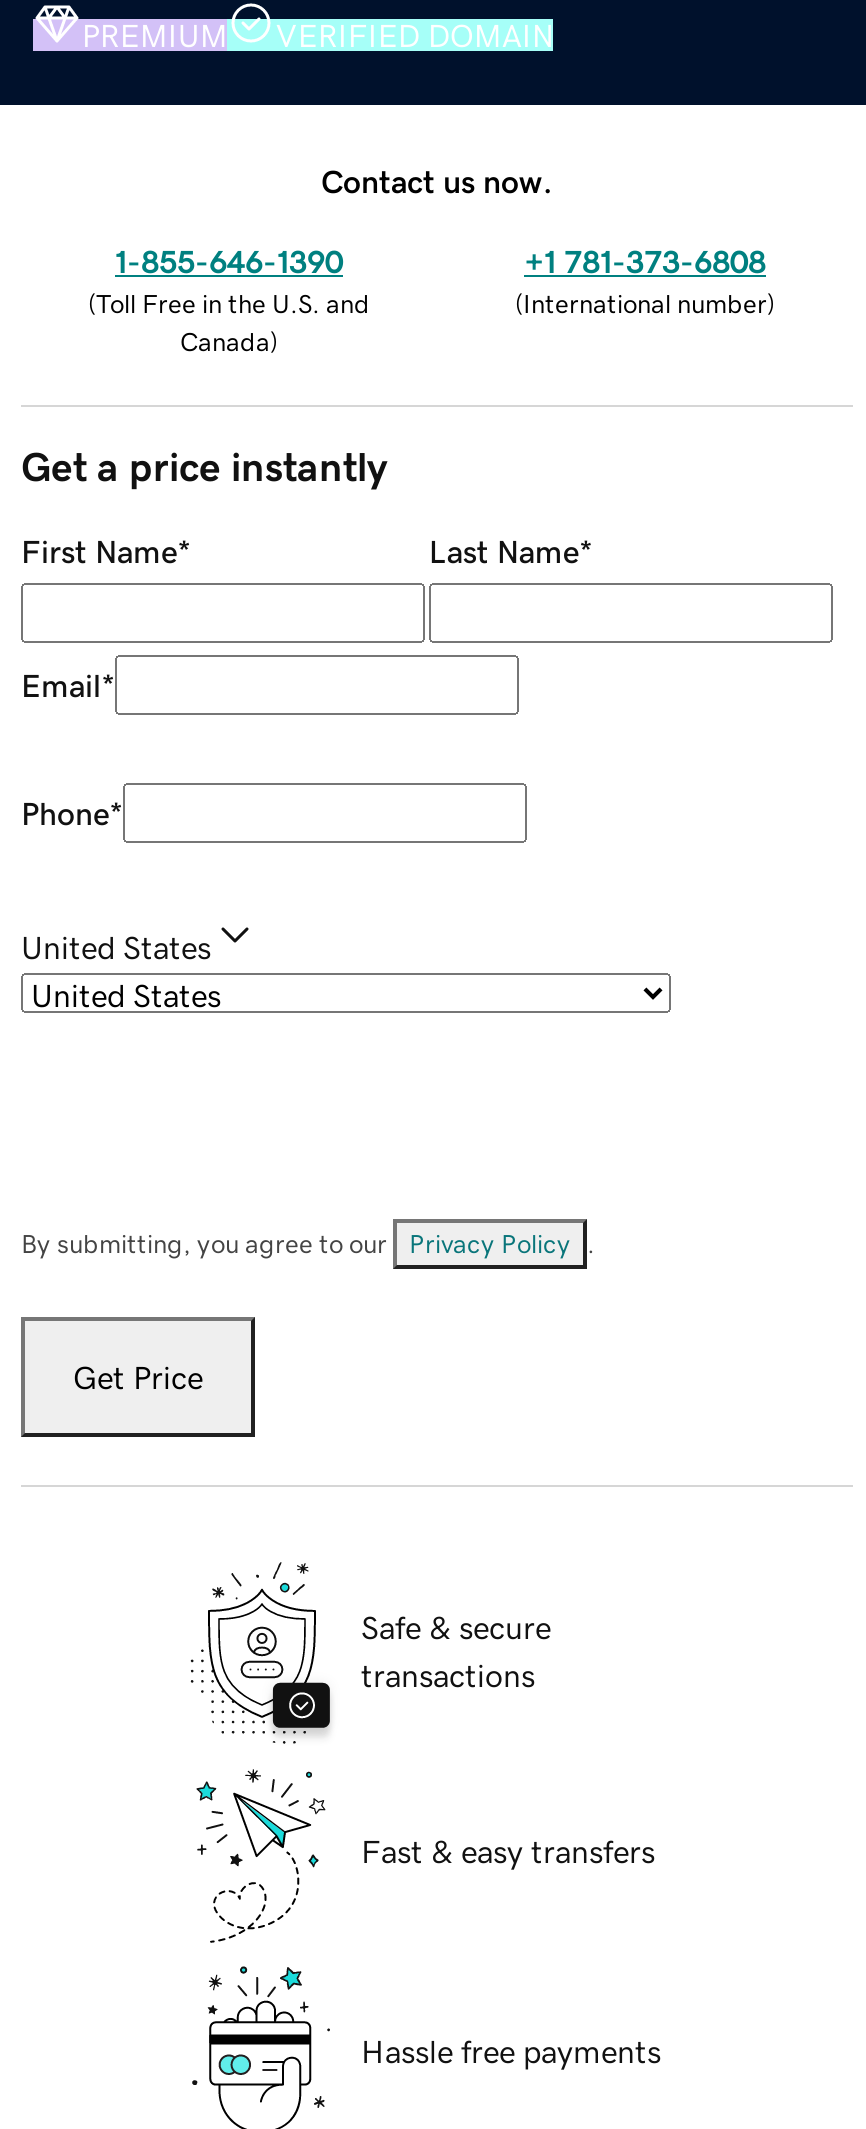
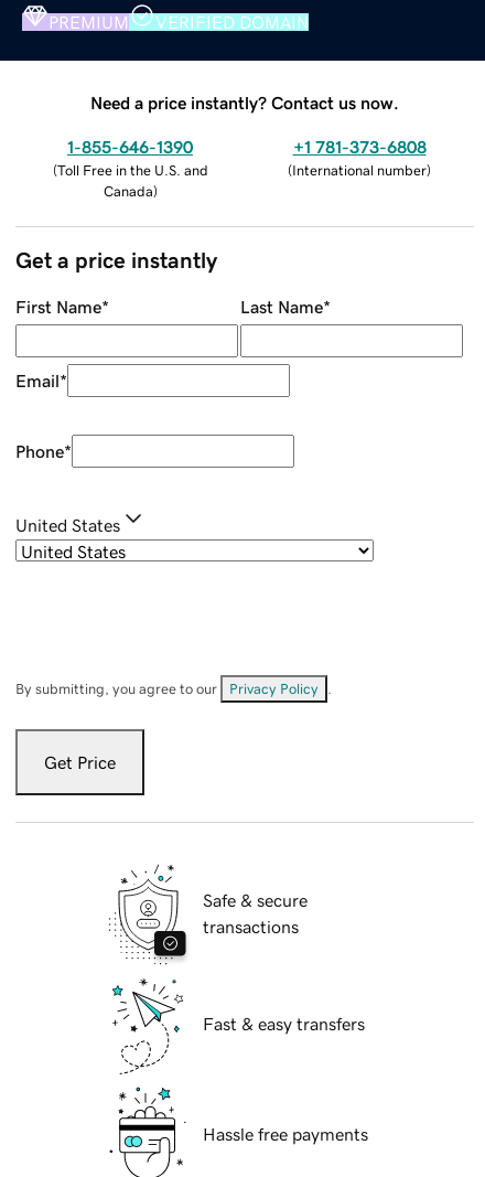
[321,164,553,196] Contact us now. -> [90,93,399,111] Need a price instantly? Contact us now.

